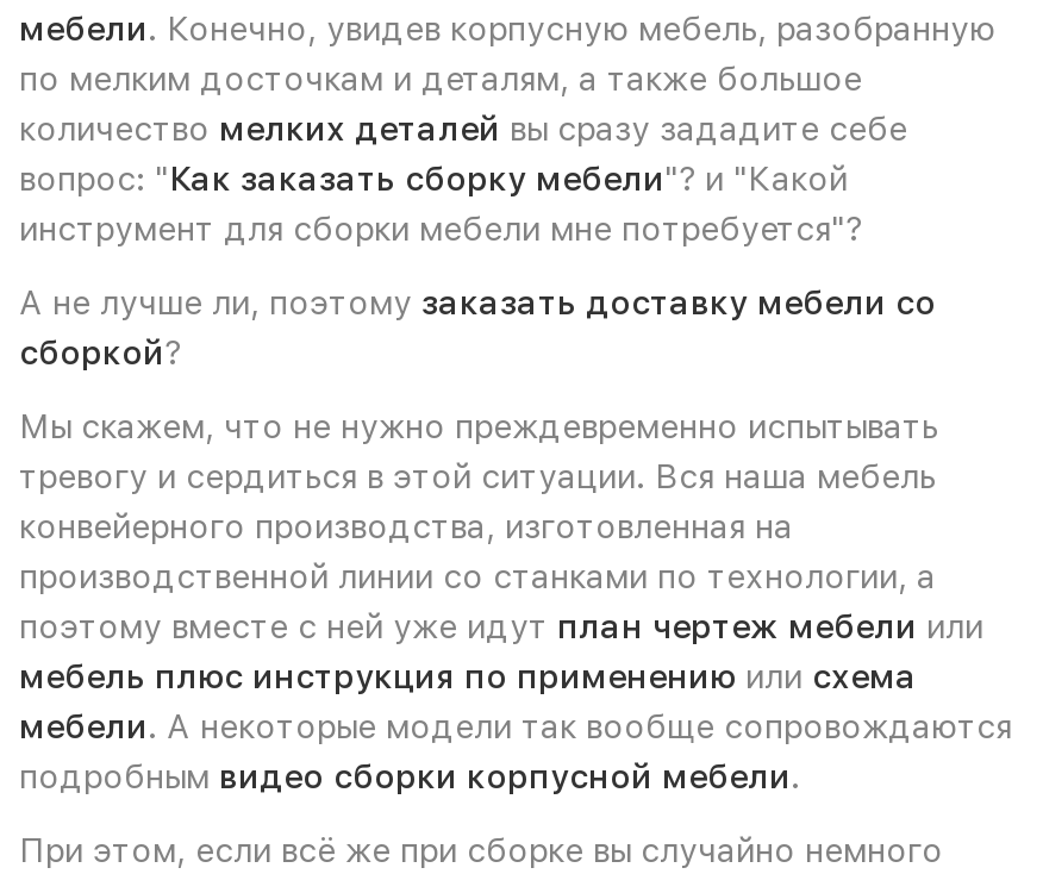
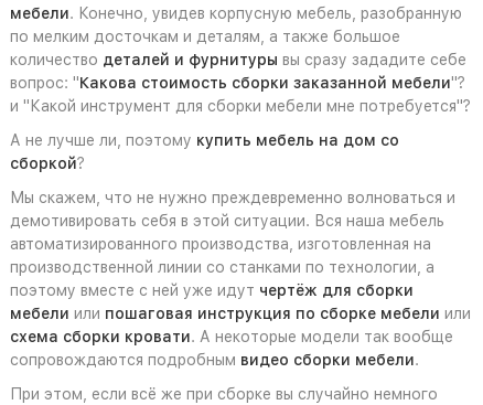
[19,108,907,246] количество мелких деталей вы сразу зададите себе | вопрос: " Как заказать сборку мебели"? и "Какой | инструмент для сборки мебели мне потребуется"? -> [10,50,471,114] количество деталей и фурнитуры вы сразу зададите себе | вопрос: " Какова стоимость сборки заказанной мебели"? | и "Какой инструмент для сборки мебели мне потребуется"?
[19,282,936,320] А не лучше ли, поэтому заказать доставку мебели со -> [10,131,399,148] А не лучше ли, поэтому купить мебель на дом со
[19,406,938,544] Мы скажем, что не нужно преждевременно испытывать | тревогу и сердиться в этой ситуации. Вся наша мебель | конвейерного производства, изготовленная на -> [10,188,455,252] Мы скажем, что не нужно преждевременно волноваться и | демотивировать себя в этой ситуации. Вся наша мебель | автоматизированного производства, изготовленная на
[19,606,1012,794] поэтому вместе с ней уже идут план чертеж мебели или | мебель плюс инструкция по применению или схема | мебели. А некоторые модели так вообще сопровождаются | подробным видео сборки корпусной мебели. -> [10,281,471,368] поэтому вместе с ней уже идут чертёж для сборки | мебели или пошаговая инструкция по сборке мебели или | схема сборки кровати. А некоторые модели так вообще | сопровождаются подробным видео сборки мебели.

